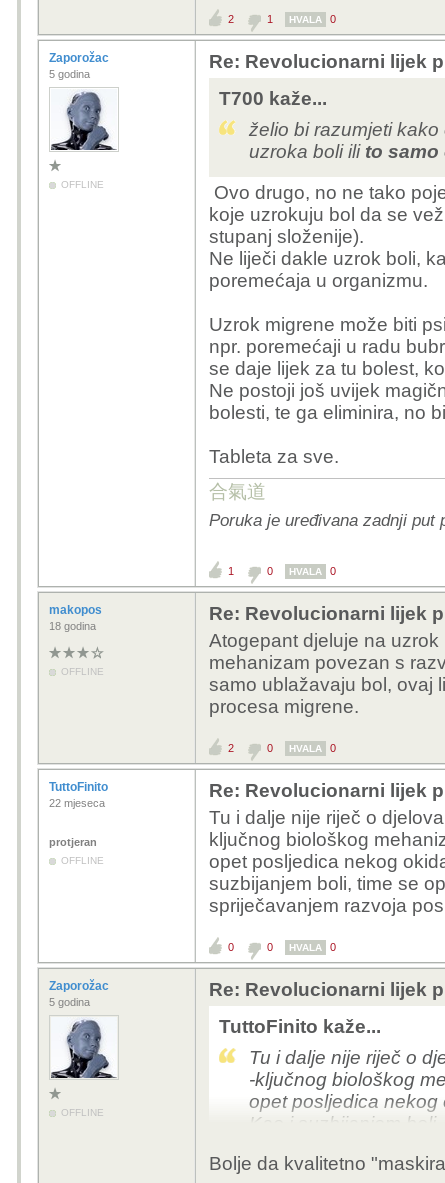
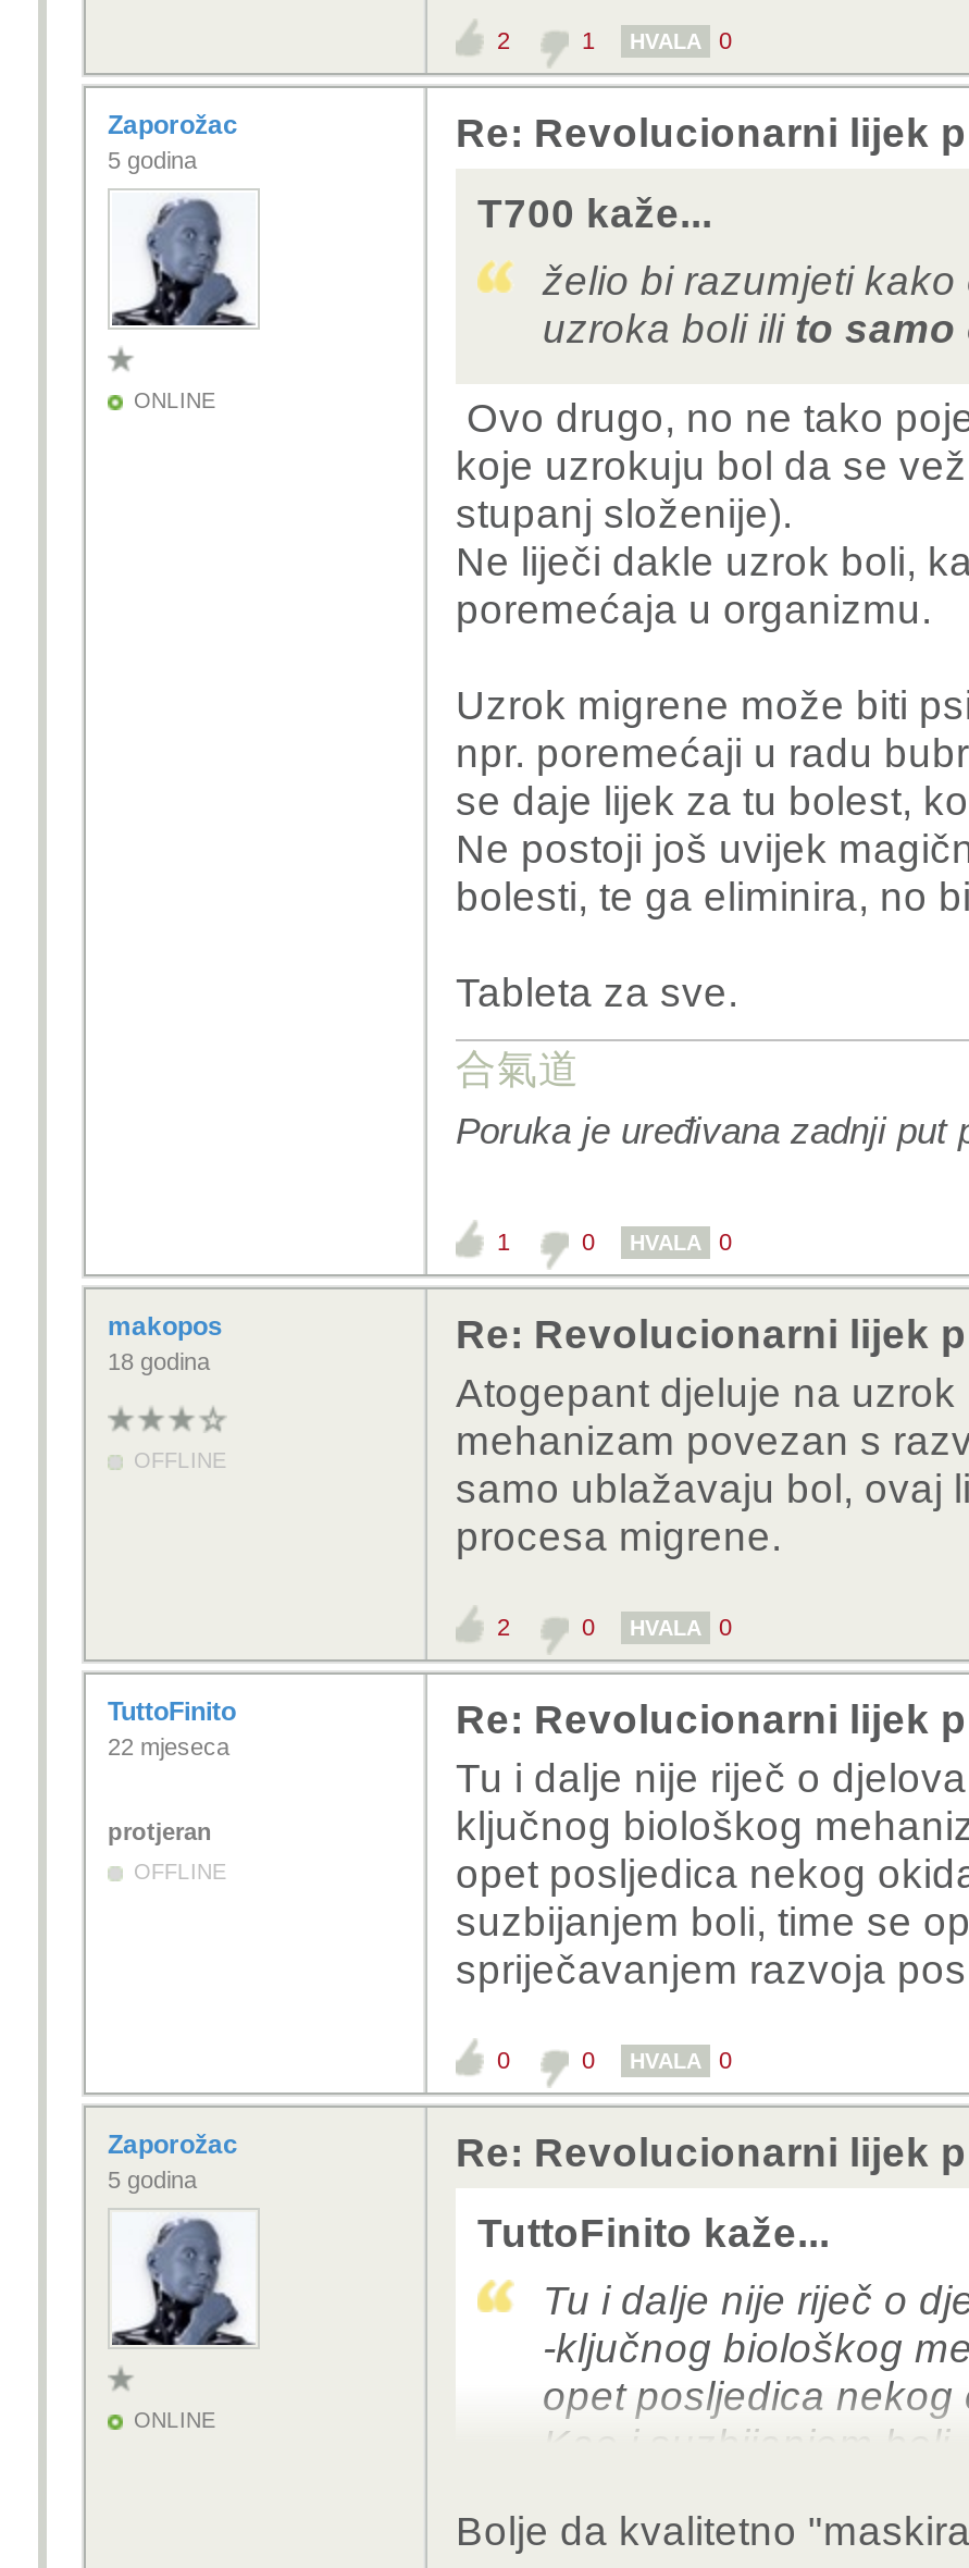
[61,179,104,190] OFFLINE -> [134,388,216,412] ONLINE
[61,1107,104,1118] OFFLINE -> [134,2408,216,2432] ONLINE

